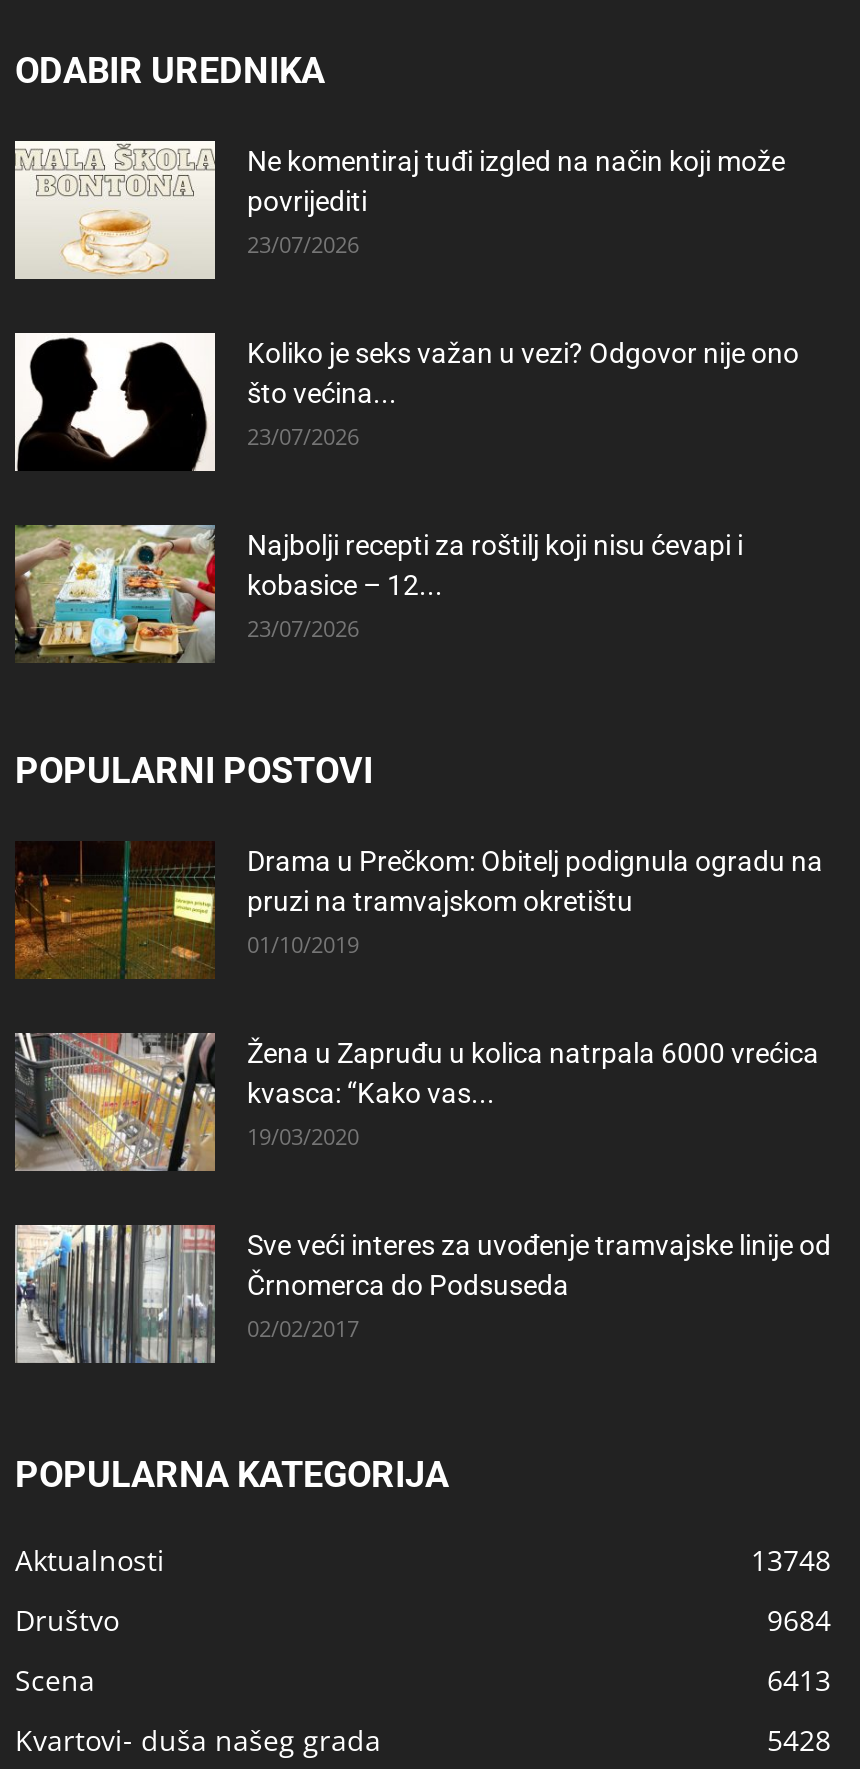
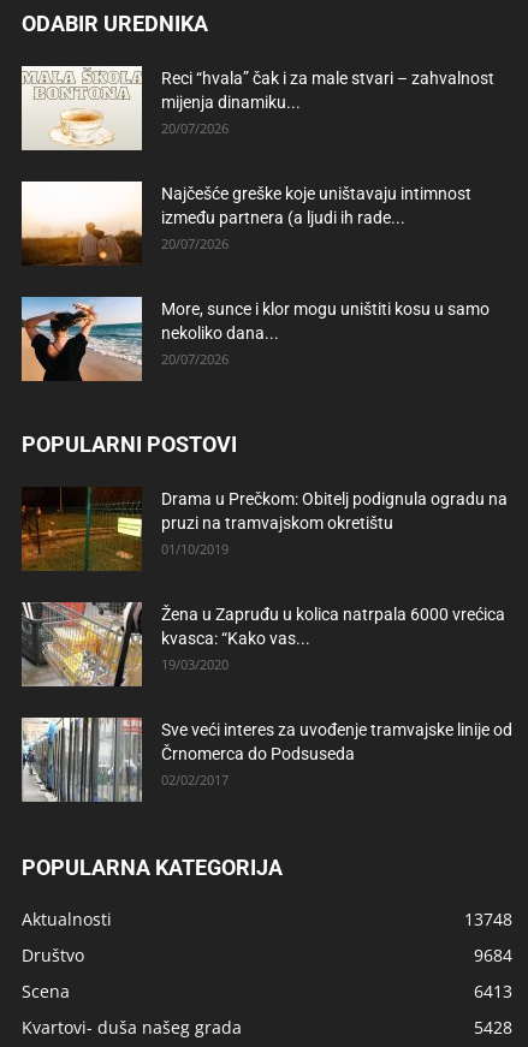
[247,145,785,259] Ne komentiraj tuđi izgled na način koji može | povrijediti | 23/07/2026 -> [161,68,494,137] Reci “hvala” čak i za male stvari – zahvalnost | mijenja dinamiku... | 20/07/2026
[13,337,799,473] [image] | Koliko je seks važan u vezi? Odgovor nije ono | što većina... | 23/07/2026 -> [20,183,471,266] [image] | Najčešće greške koje uništavaju intimnost | između partnera (a ljudi ih rade... | 20/07/2026
[13,523,743,665] [image] | Najbolji recepti za roštilj koji nisu ćevapi i | kobasice – 12... | 23/07/2026 -> [20,296,490,382] [image] | More, sunce i klor mogu uništiti kosu u samo | nekoliko dana... | 20/07/2026

